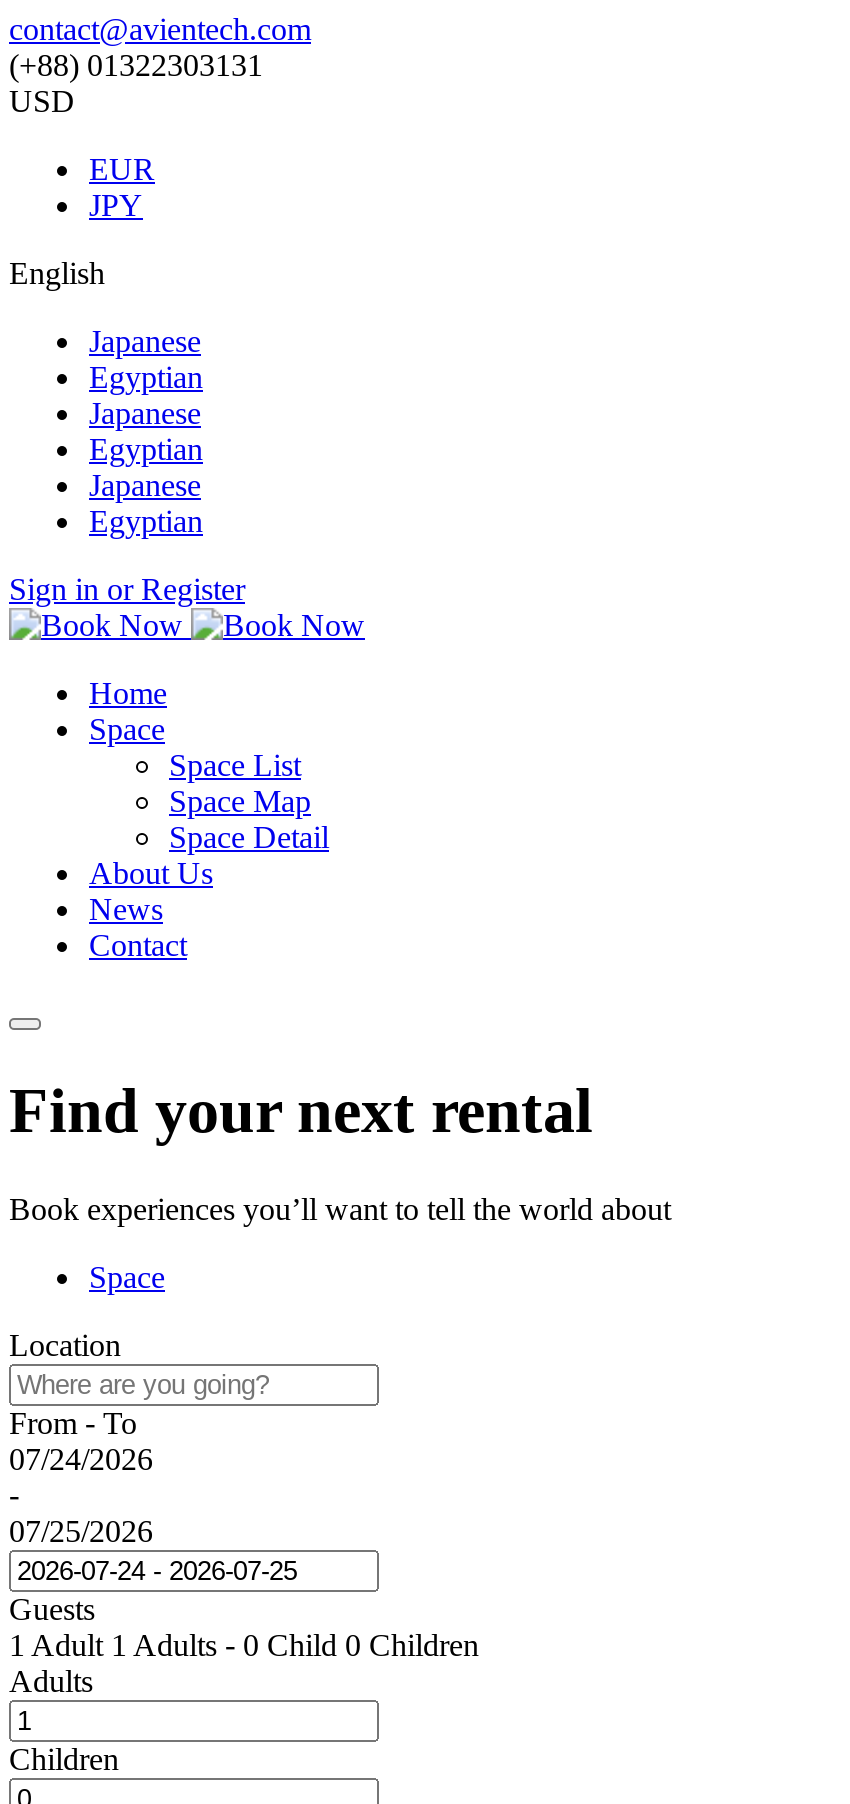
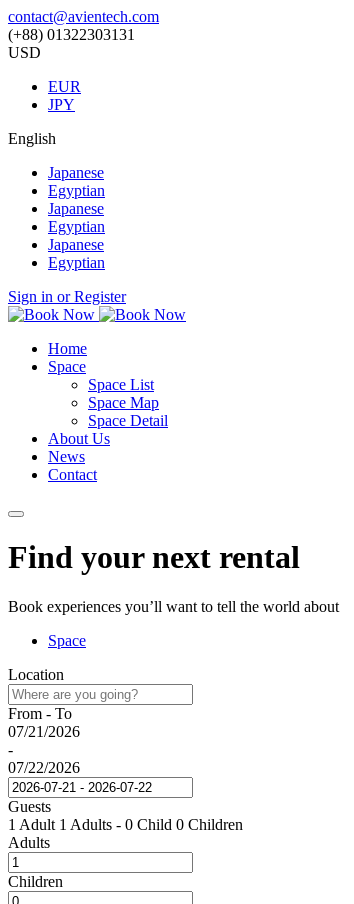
[9,1442,153,1476] 07/24/2026 -> [8,723,80,740] 07/21/2026
[9,1514,153,1548] 07/25/2026 -> [8,759,80,776] 07/22/2026

